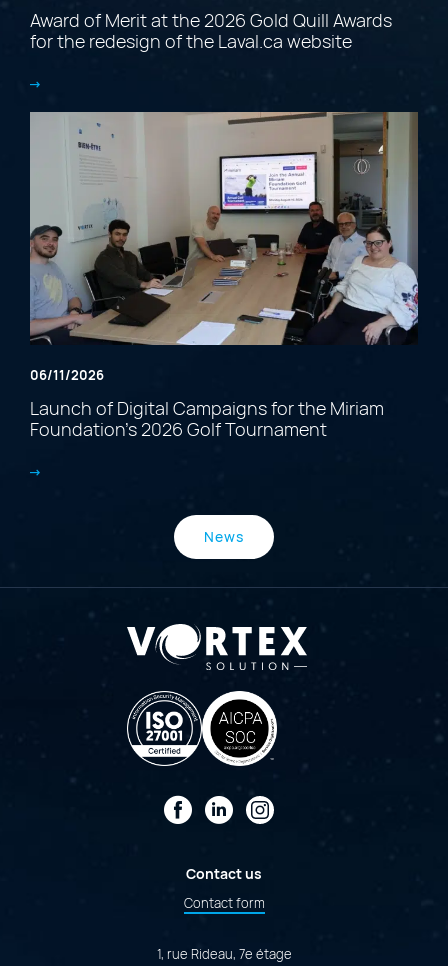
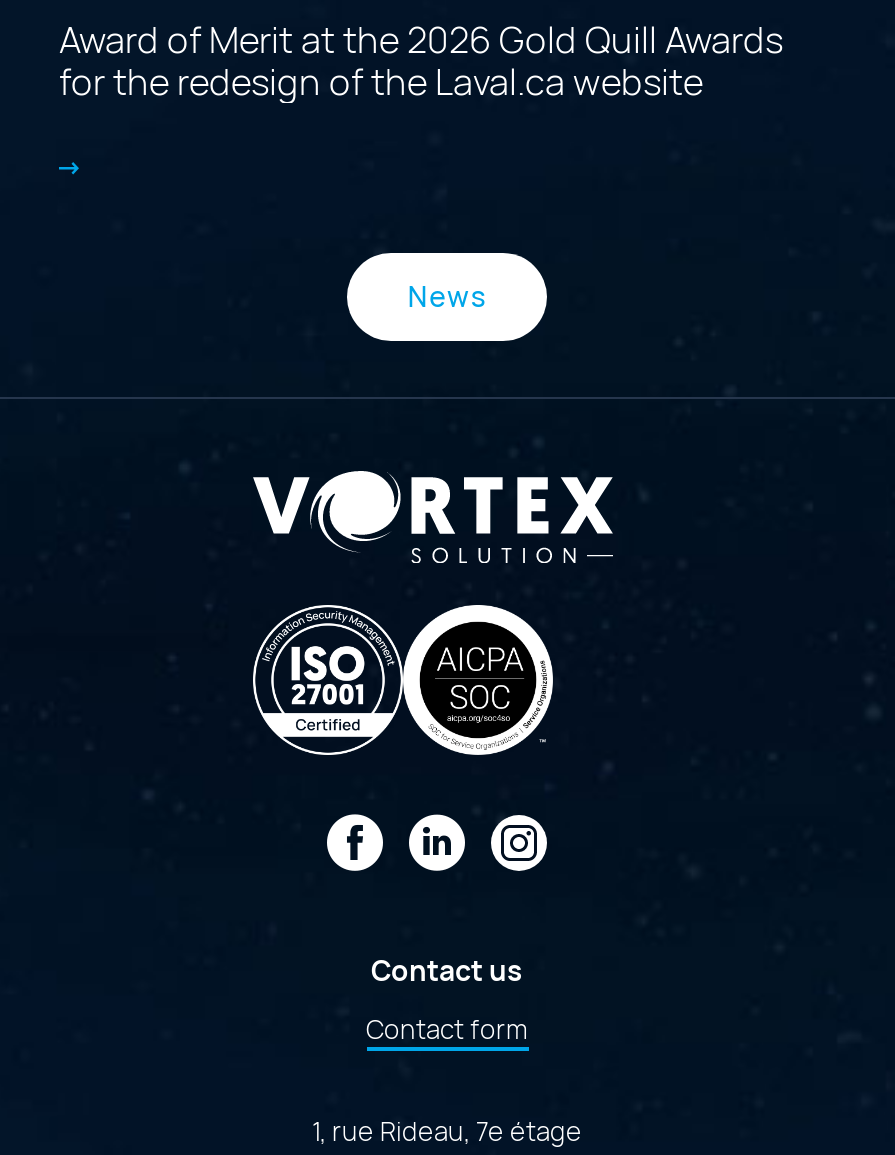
[29,111,419,440] [image] | 06/11/2026 | Launch of Digital Campaigns for the Miriam | Foundation’s 2026 Golf Tournament -> none

